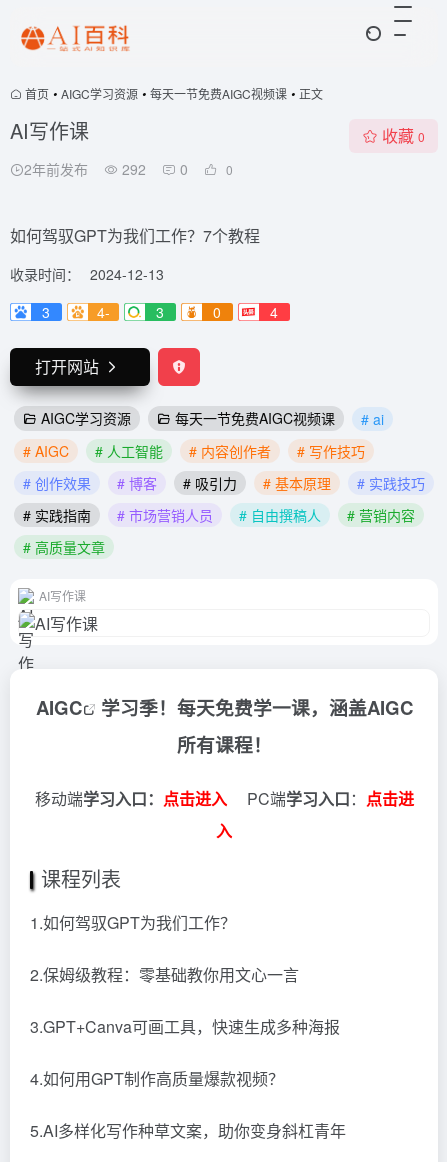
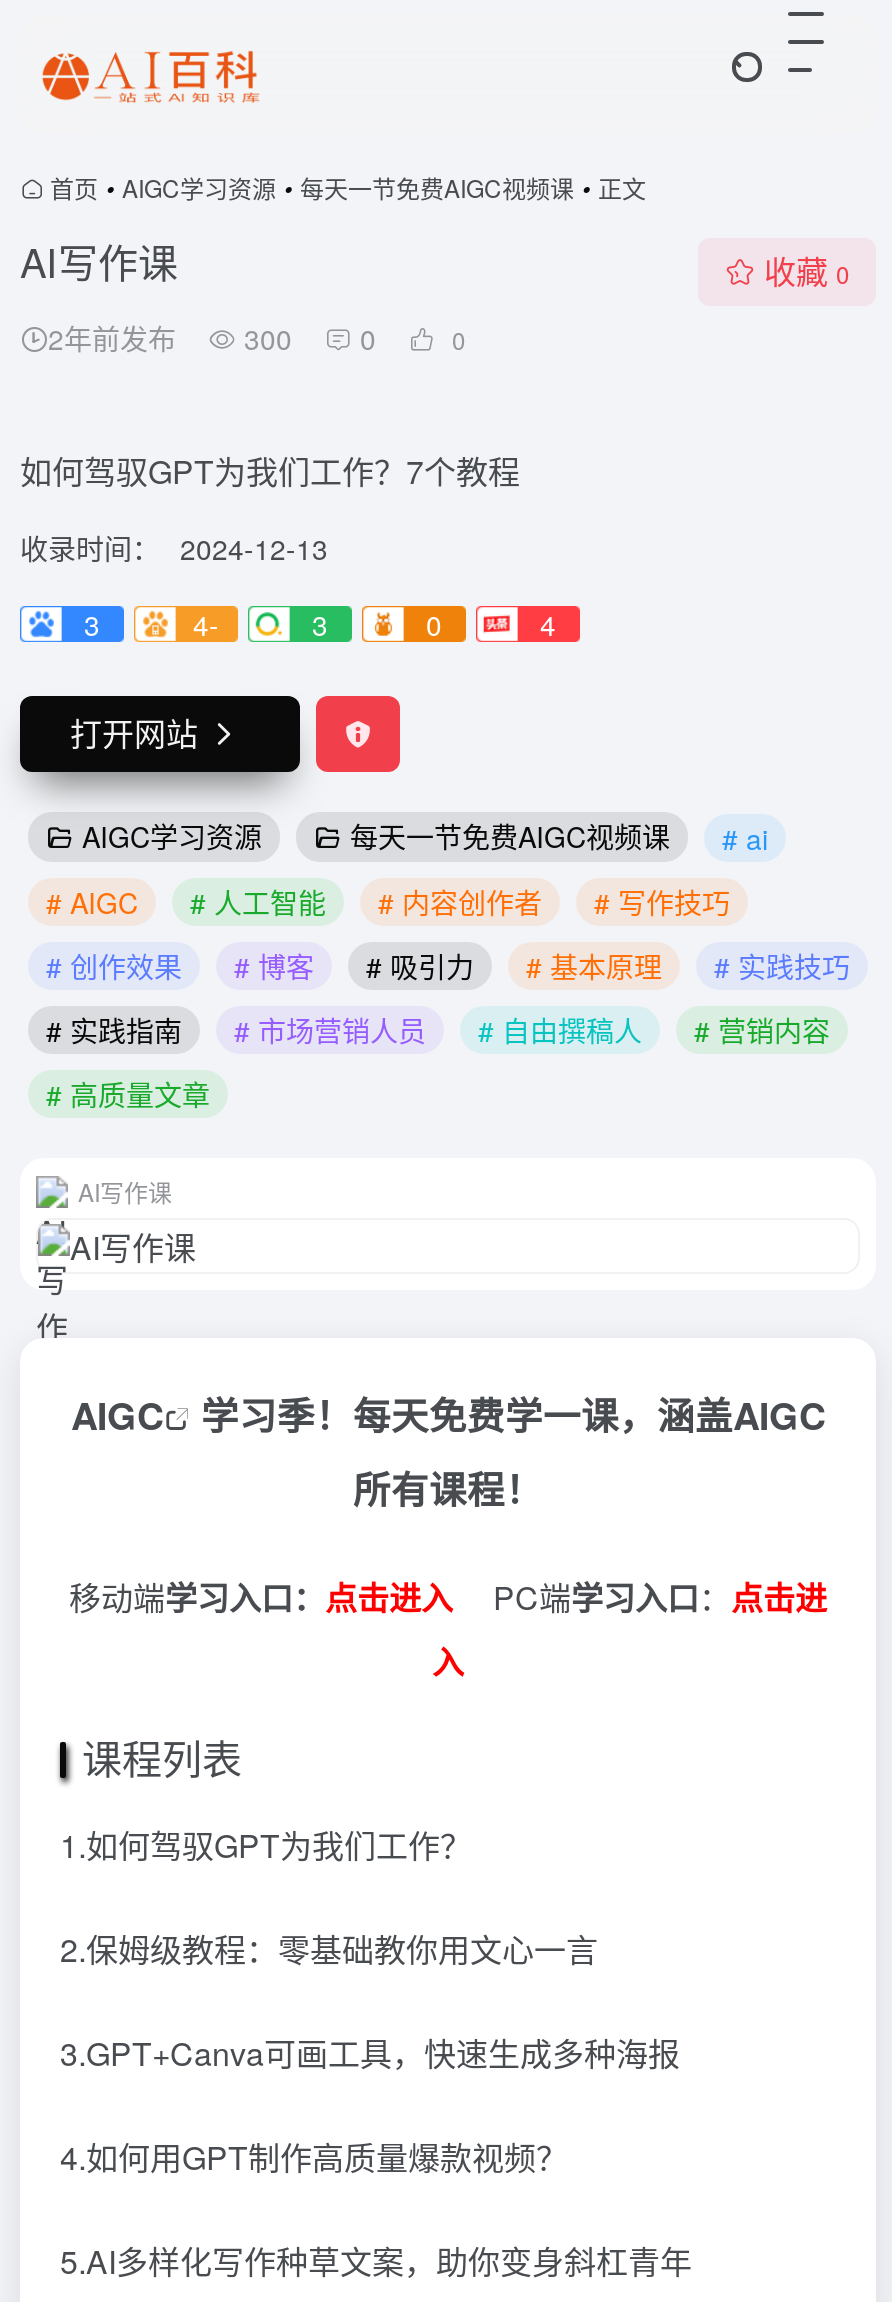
[24,159,188,179] 2年前发布 292 0 -> [48,318,376,358] 2年前发布 300 0

